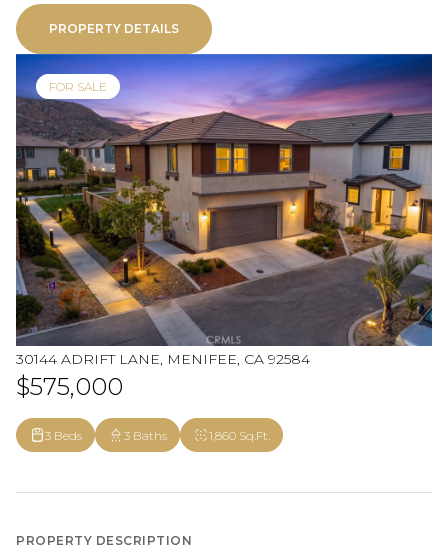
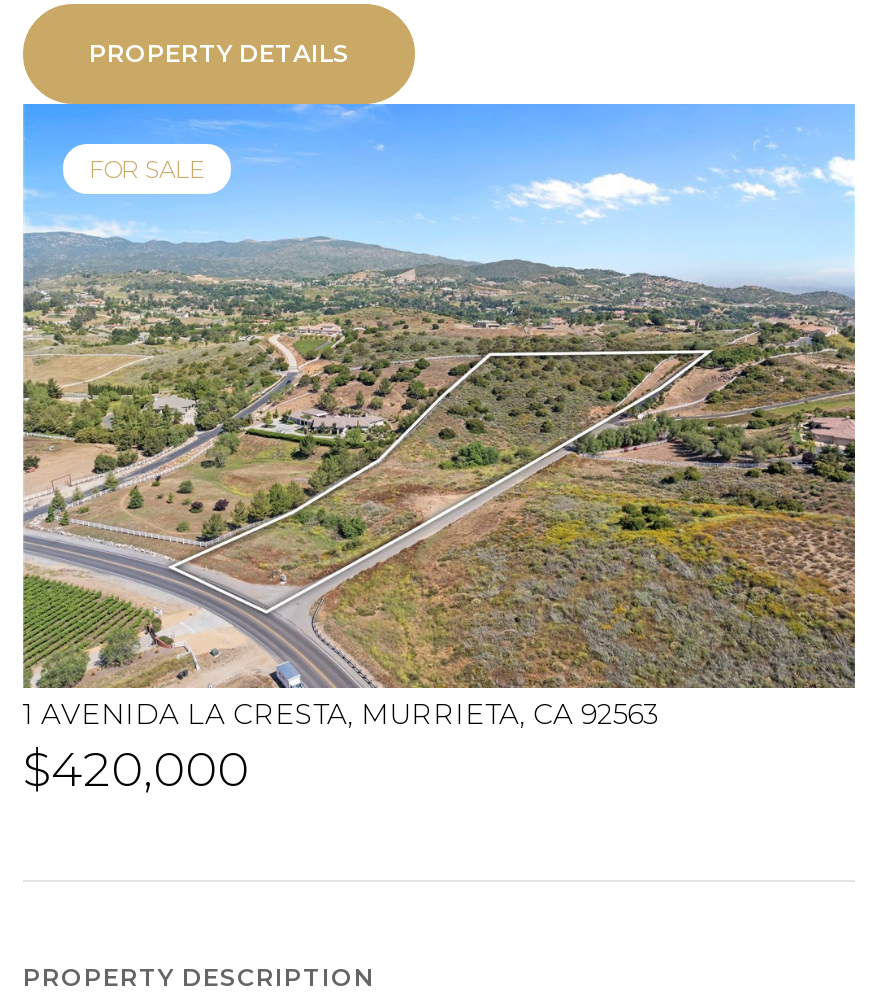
[15,53,433,442] [image] | 30144 ADRIFT LANE, MENIFEE, CA 92584 | $575,000 | 3 Beds | 3 Baths | 1,860 Sq.Ft. -> [21,102,857,798] [image] | 1 AVENIDA LA CRESTA, MURRIETA, CA 92563 | $420,000

